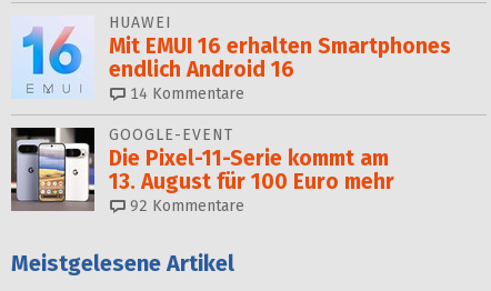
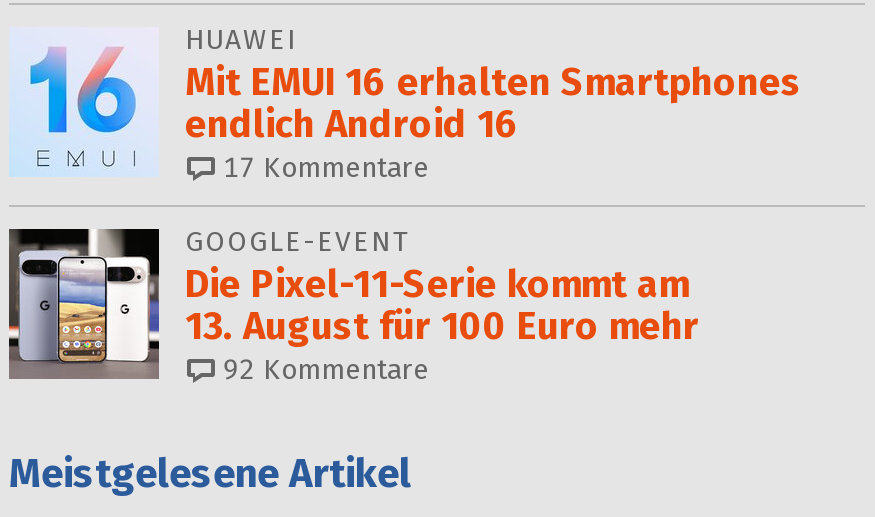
[126,84,244,103] 14 Kommentare -> [215,151,429,185] 17 Kommentare

